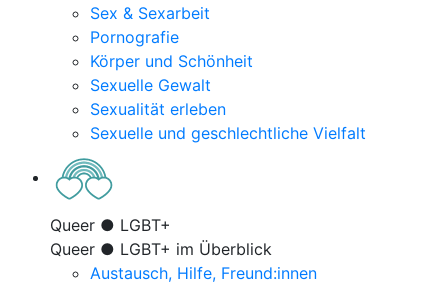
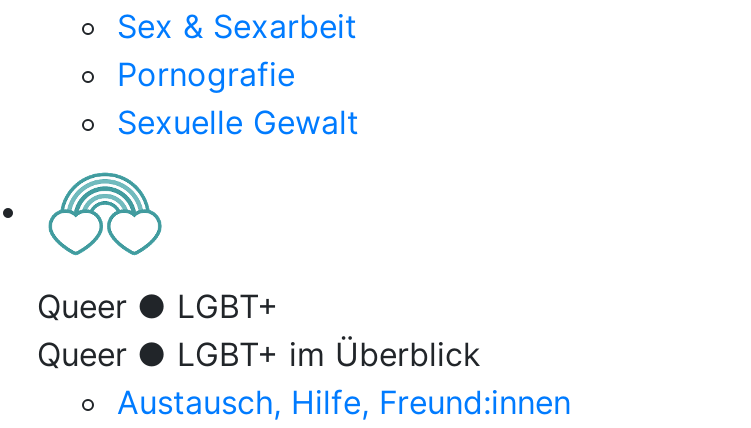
[90,51,253,71] Körper und Schönheit -> none
[90,99,366,143] Sexualität erleben | Sexuelle und geschlechtliche Vielfalt -> none

